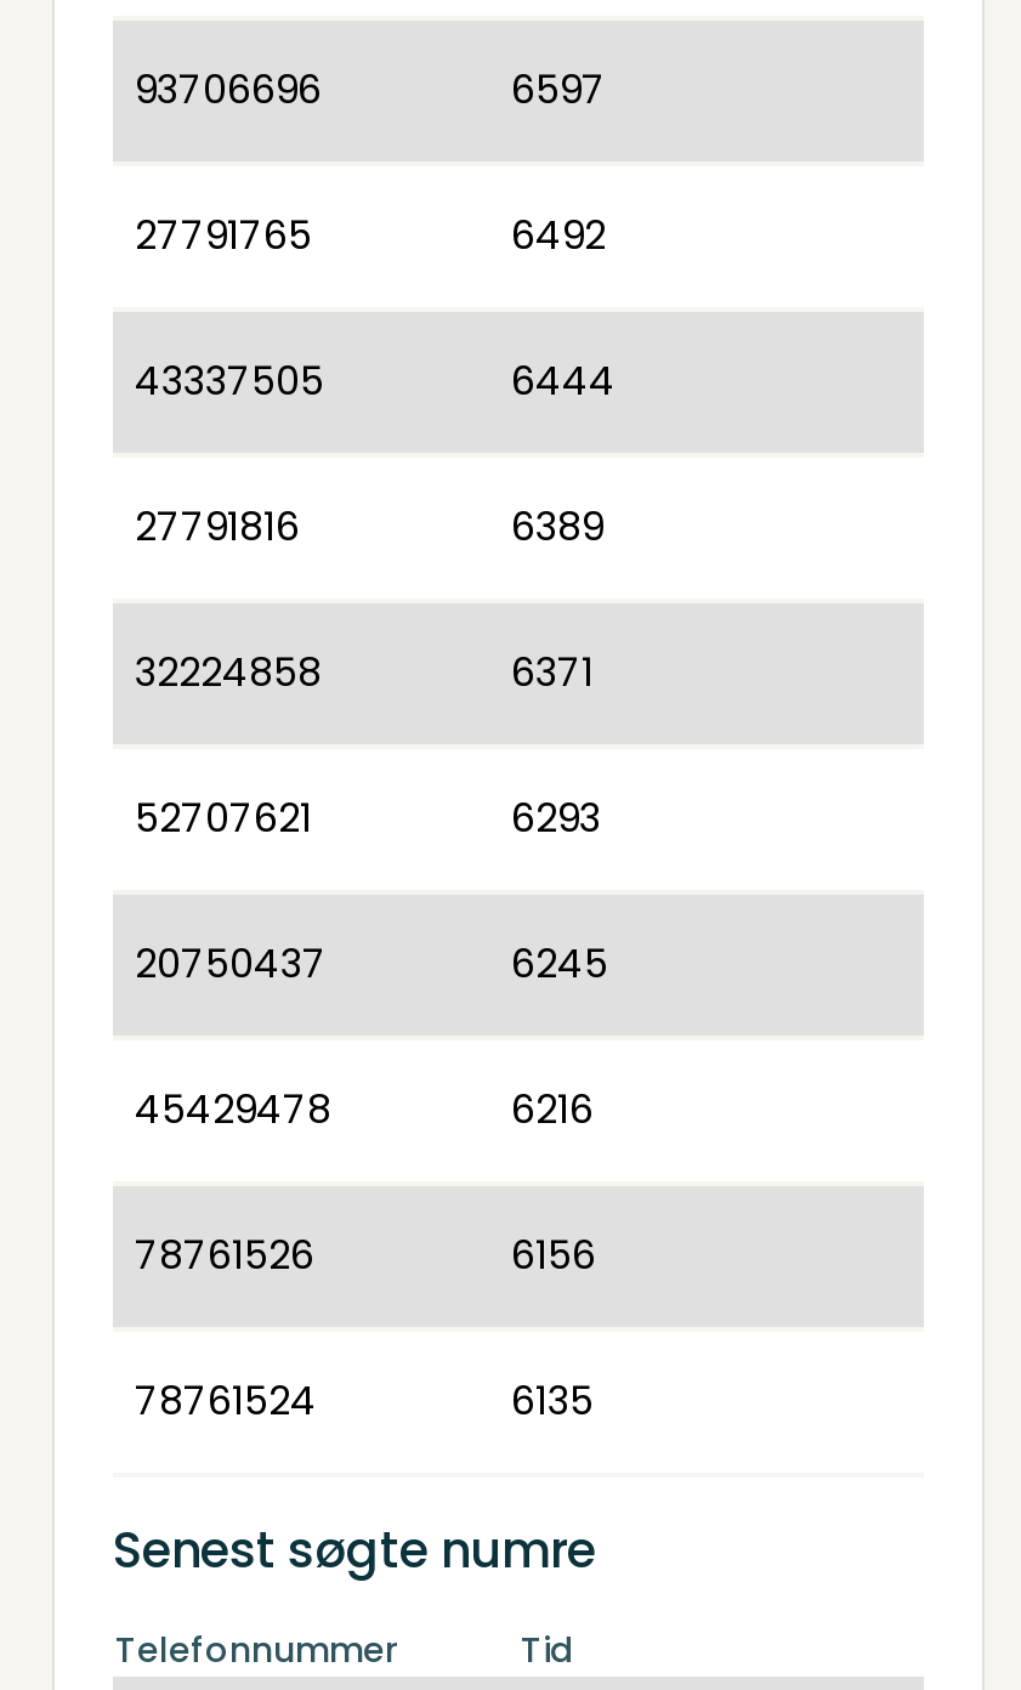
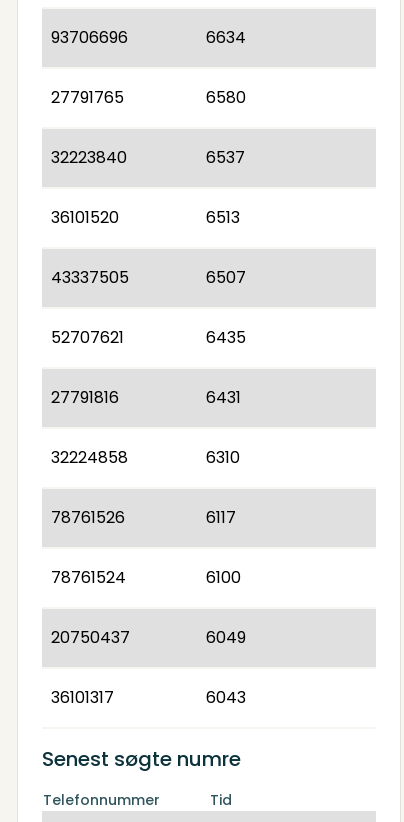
[511,62,606,118] 6597 -> [206,26,246,49] 6634
[511,208,606,263] 6492 -> [51,86,246,229] 6580 | 32223840 | 6537 | 36101520 | 6513
[135,353,616,701] 6444 | 27791816 | 6389 | 32224858 | 6371 -> [206,266,246,289] 6507
[511,790,601,846] 6293 -> [206,326,246,349] 6435
[135,936,327,992] 20750437 -> [51,386,119,409] 27791816
[511,936,608,992] 6245 -> [206,386,241,409] 6431
[135,1082,331,1138] 45429478 -> [51,446,128,469] 32224858
[511,1082,594,1138] 6216 -> [206,446,240,469] 6310
[511,1227,596,1283] 6156 -> [206,506,236,529] 6117
[511,1373,594,1429] 6135 -> [51,566,246,709] 6100 | 20750437 | 6049 | 36101317 | 6043

